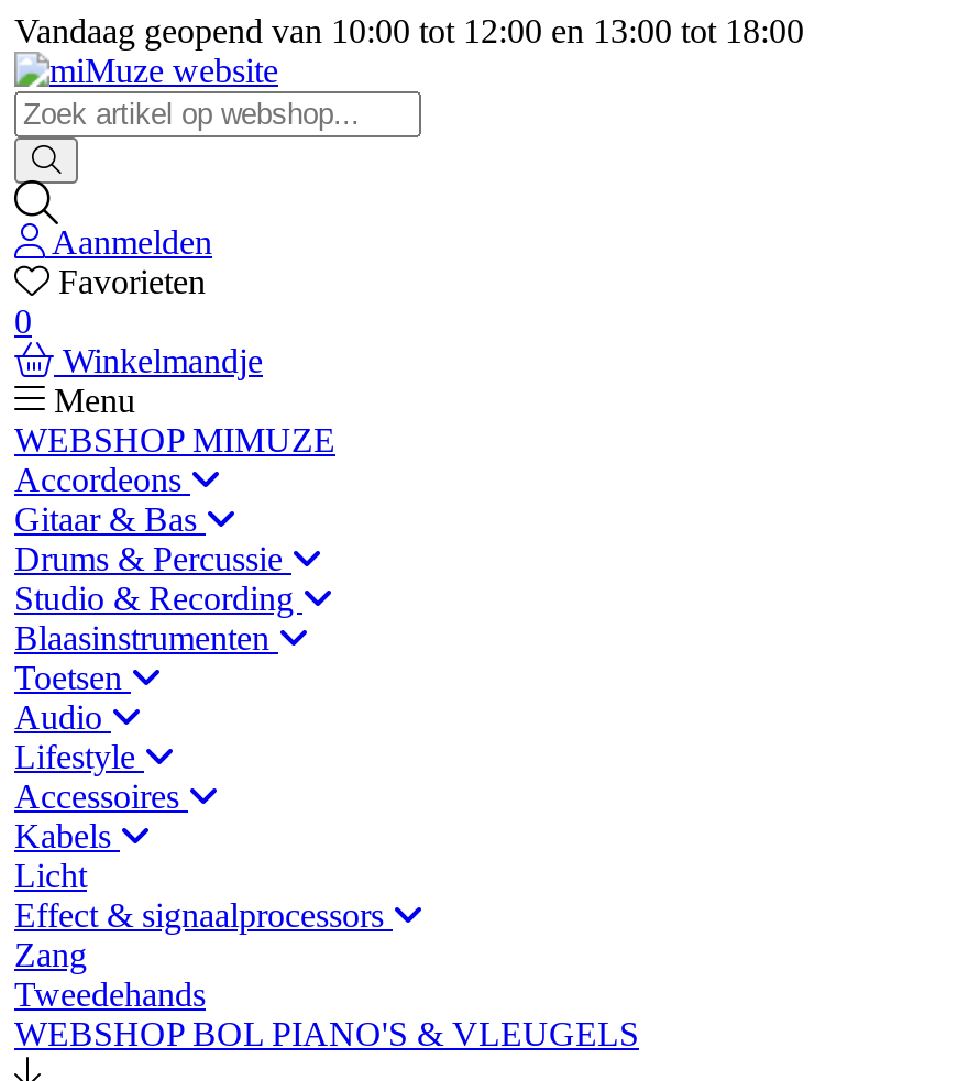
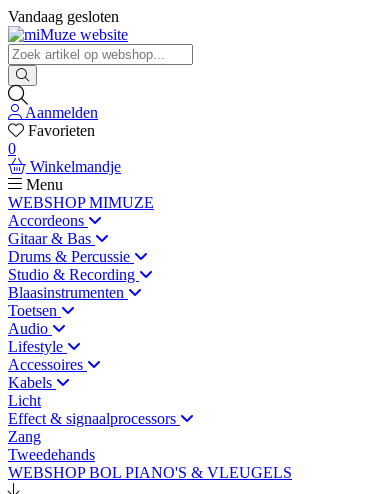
[14,12,804,49] Vandaag geopend van 10:00 tot 12:00 en 13:00 tot 18:00 -> [8,8,119,25] Vandaag gesloten

